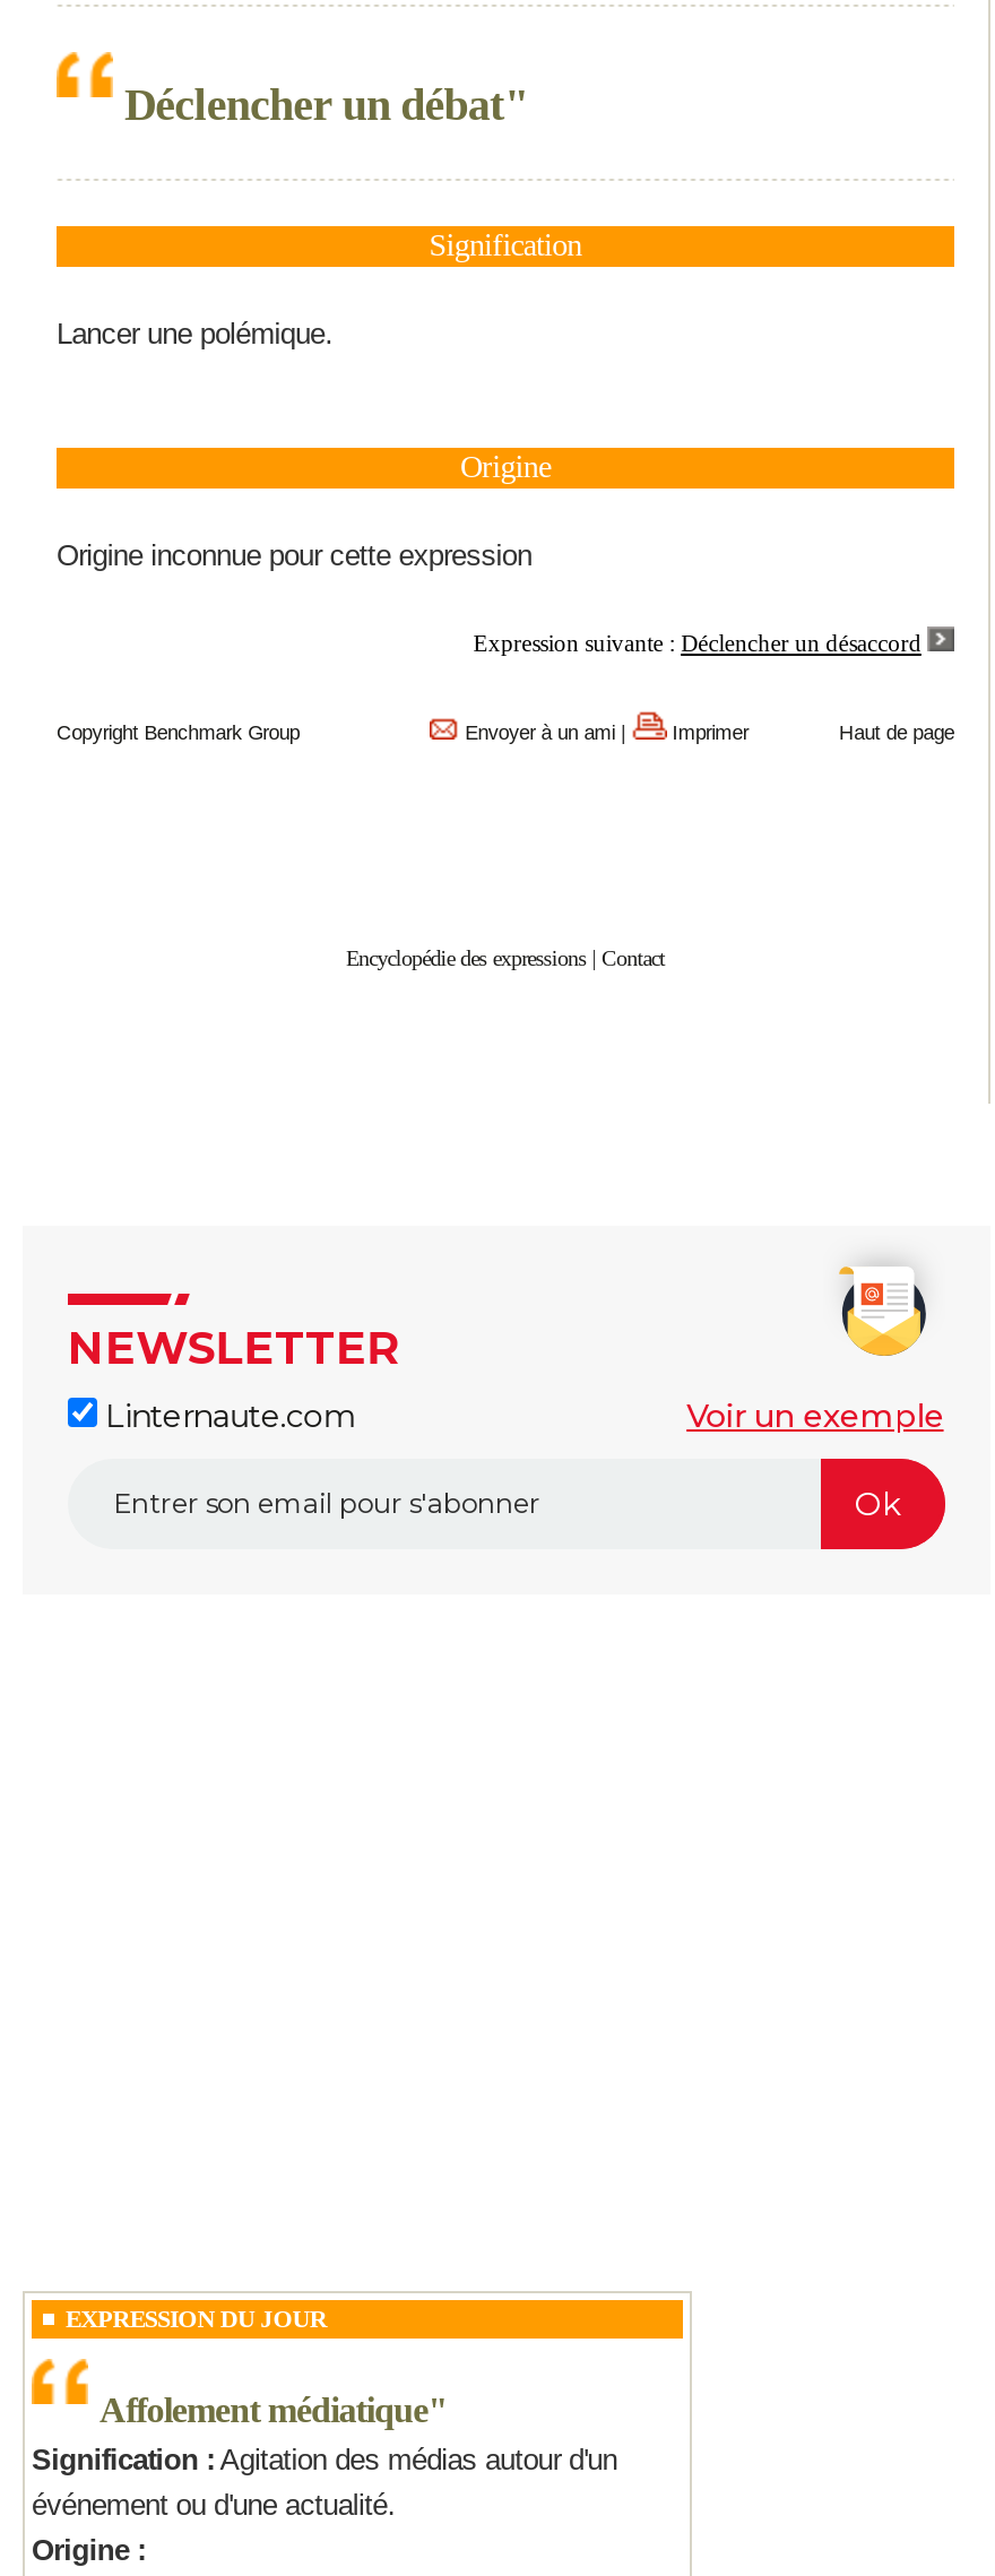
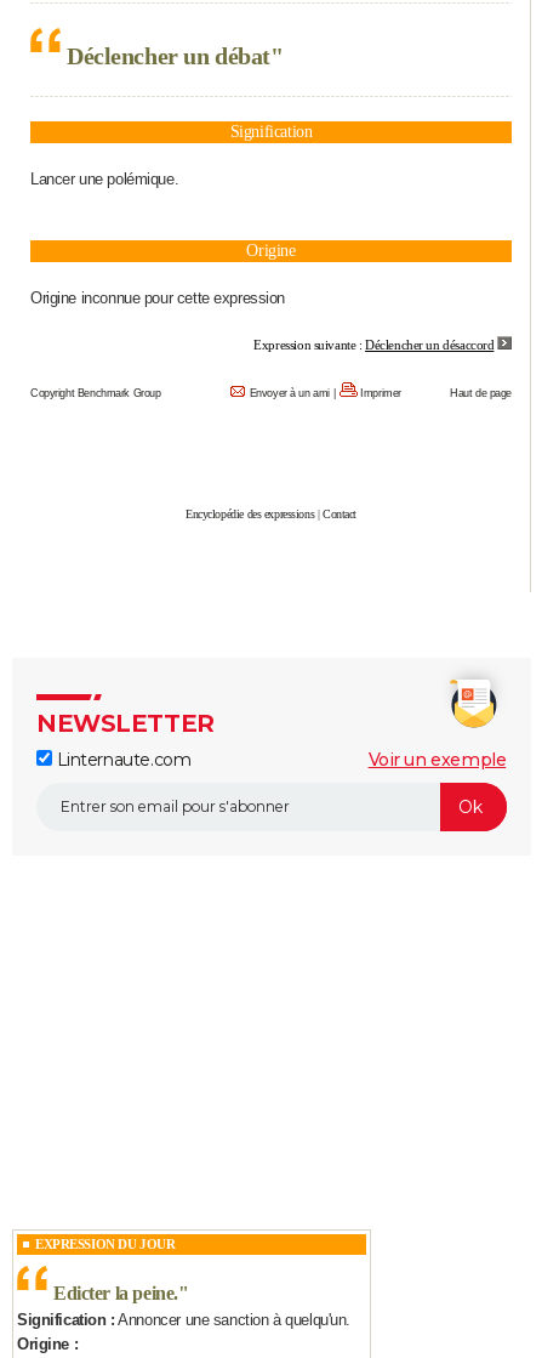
[32,2391,617,2522] Affolement médiatique" | Signification : Agitation des médias autour d'un | événement ou d'une actualité. -> [17,1283,350,1329] Edicter la peine. " | Signification : Annoncer une sanction à quelqu'un.

